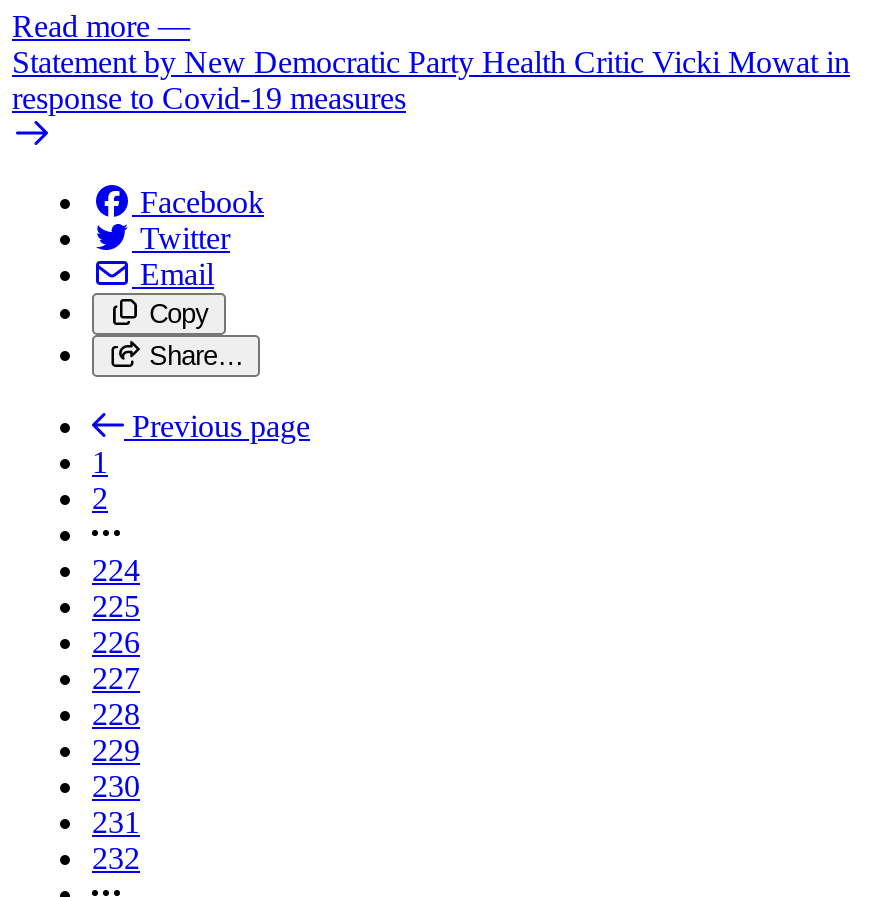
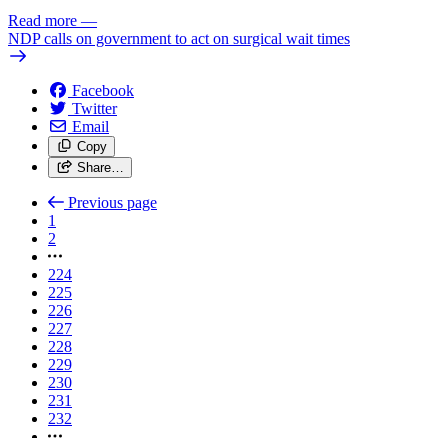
[12,44,850,114] Statement by New Democratic Party Health Critic Vicki Mowat in | response to Covid-19 measures -> [8,29,350,46] NDP calls on government to act on surgical wait times

